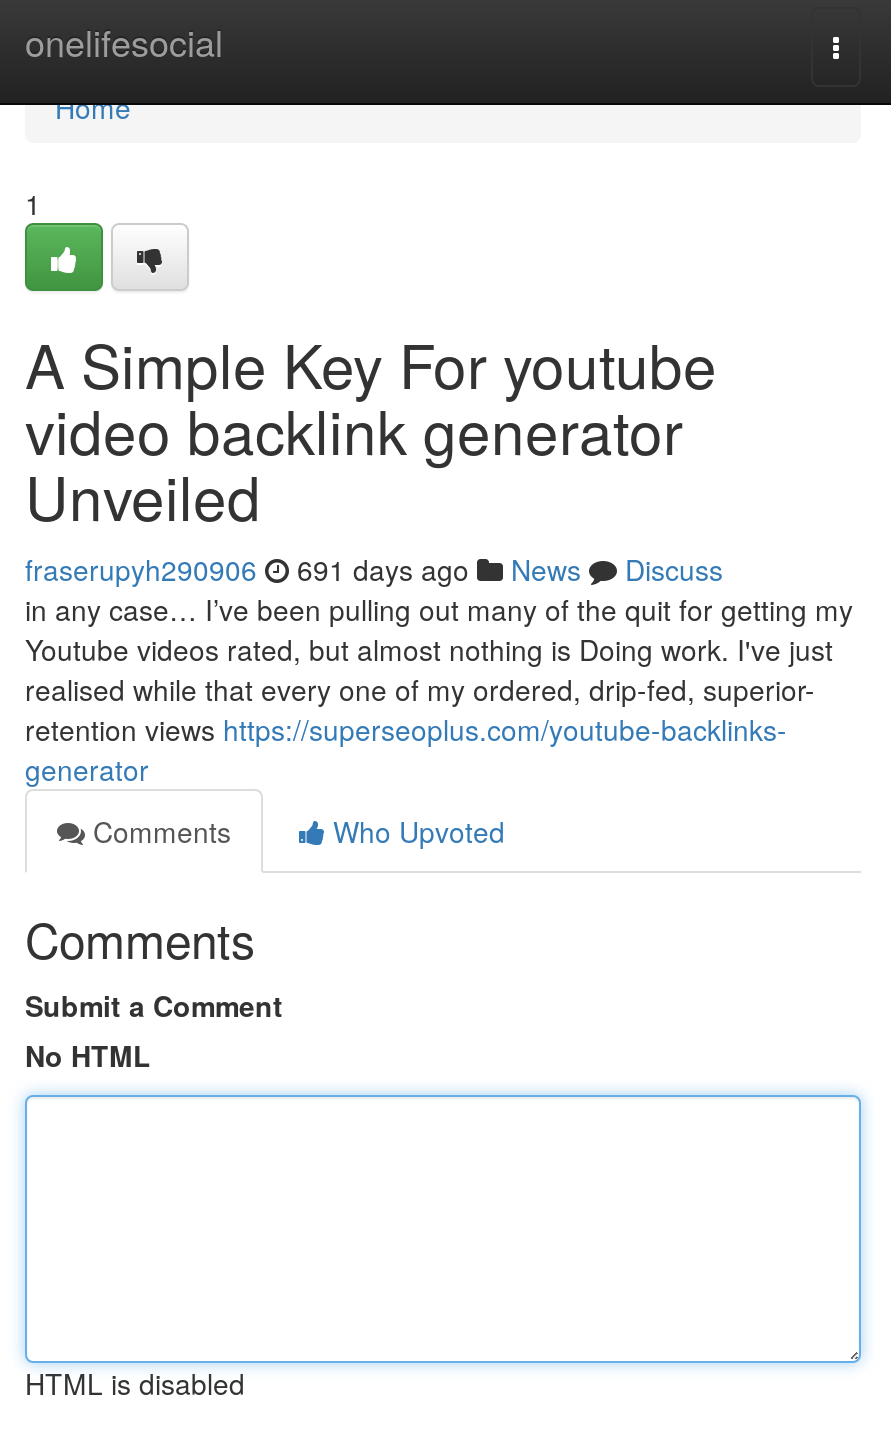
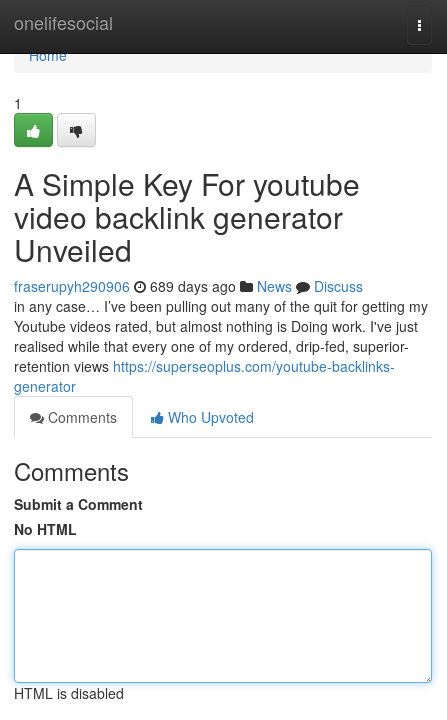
[25,549,723,589] fraserupyh290906 691 days ago News Discuss -> [14,276,363,296] fraserupyh290906 689 days ago News Discuss

